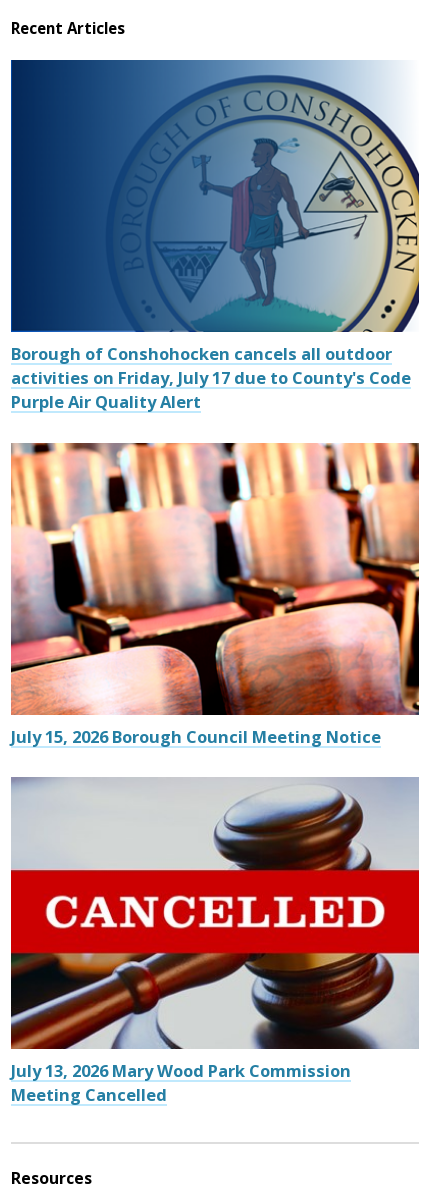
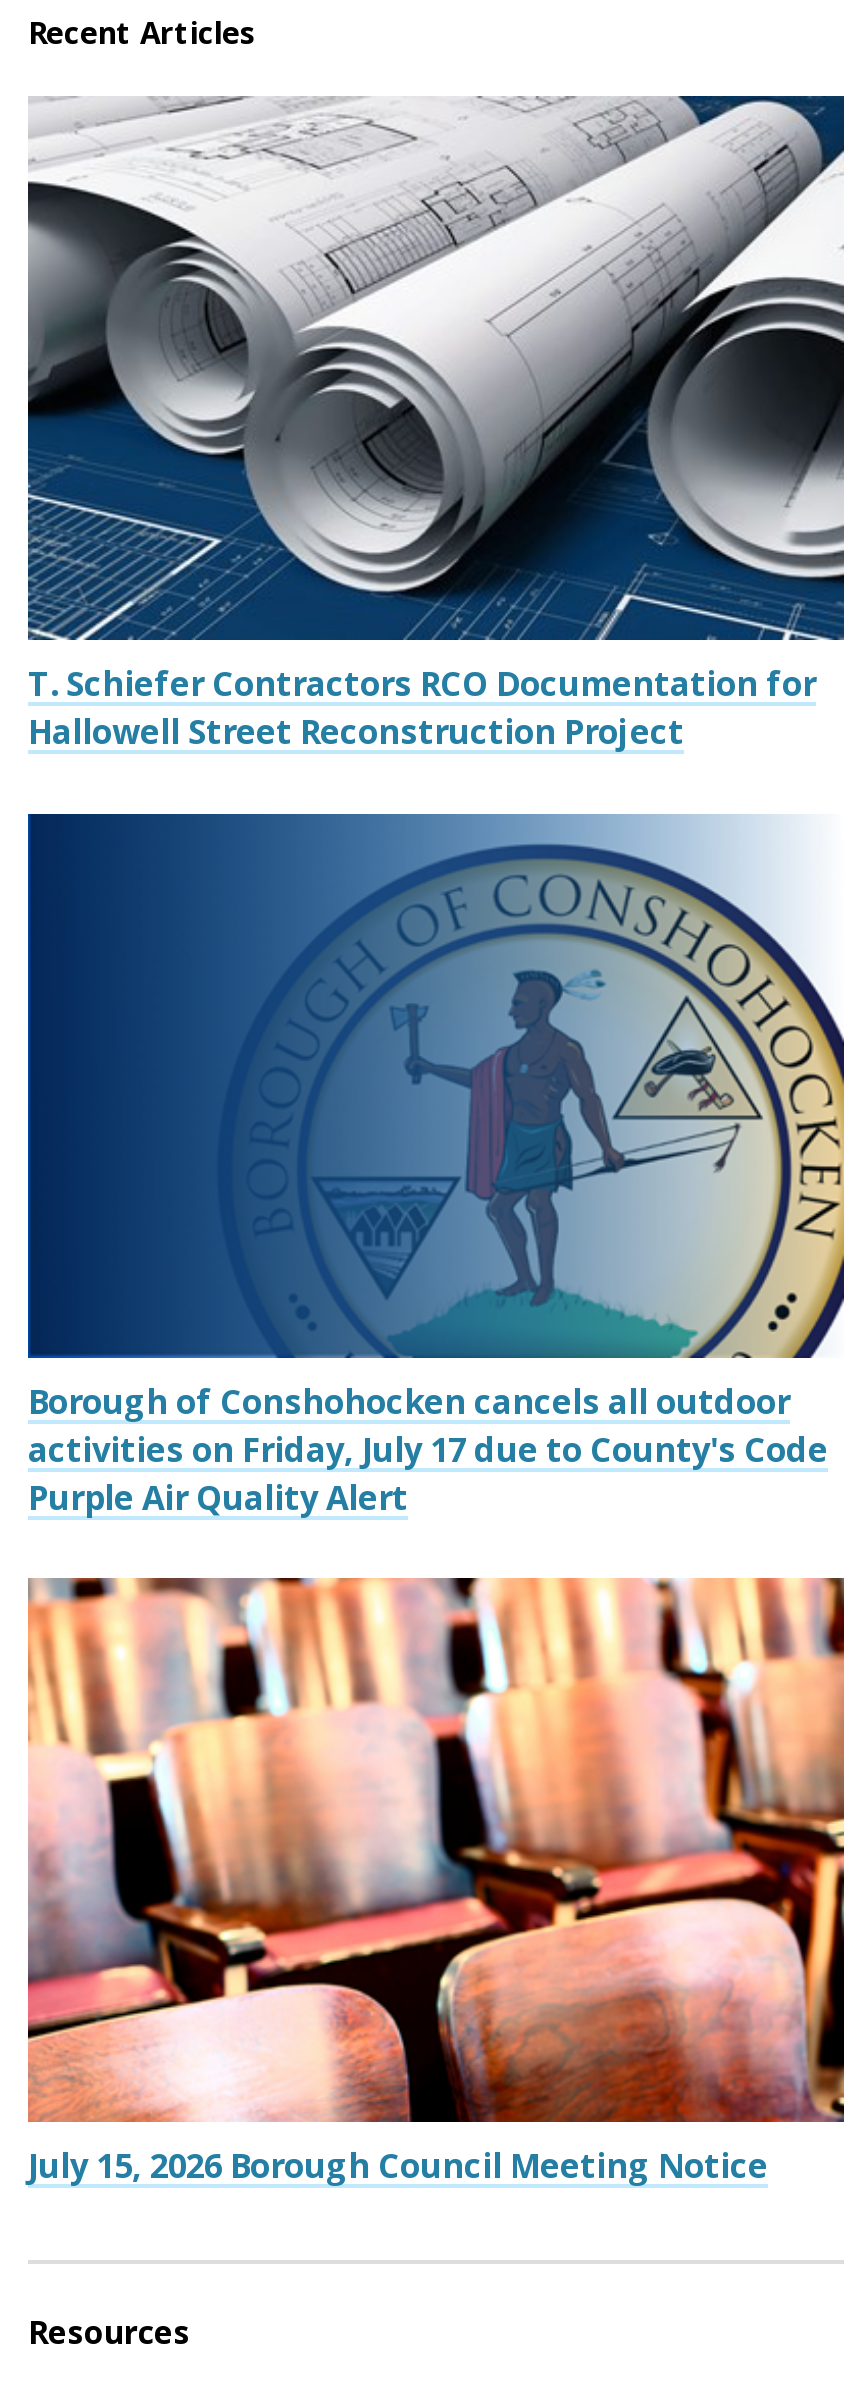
none -> [26,94,846,754] [image] | T. Schiefer Contractors RCO Documentation for | Hallowell Street Reconstruction Project
moved [11,72,420,748] -> [28,838,846,2189]: [image] | Borough of Conshohocken cancels all outdoor | activities on Friday, July 17 due to County's Code | Purple Air Quality Alert | July 15, 2026 Borough Council Meeting Notice
[10,776,420,1106] [image] | July 13, 2026 Mary Wood Park Commission | Meeting Cancelled -> none

